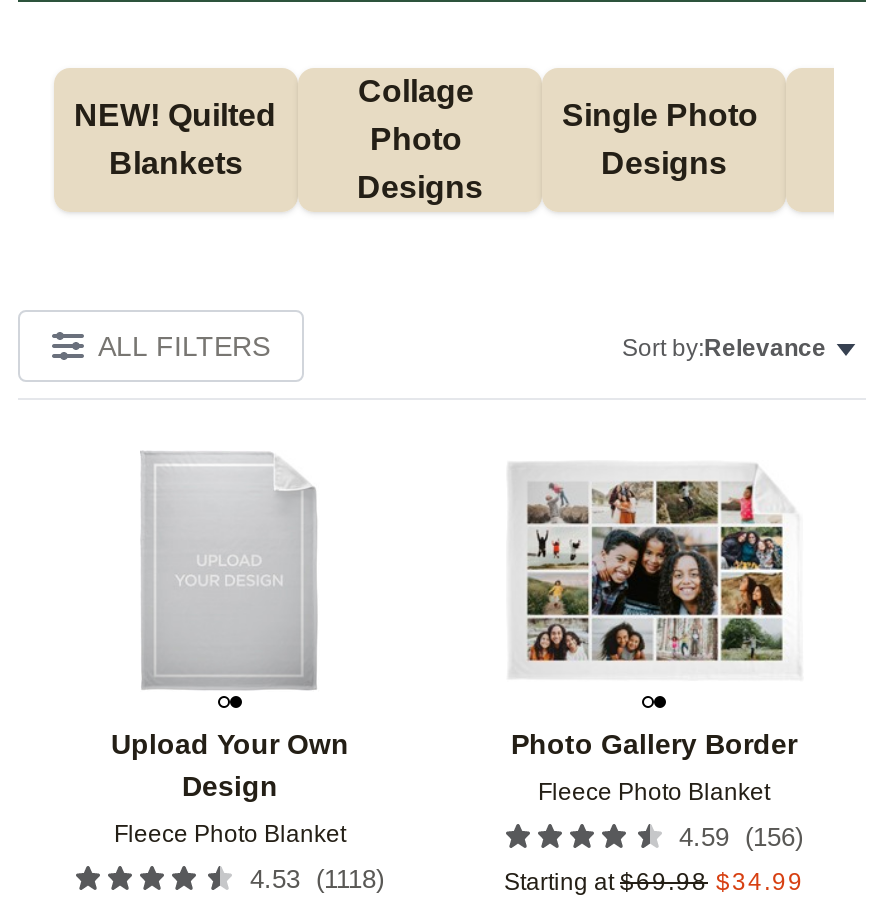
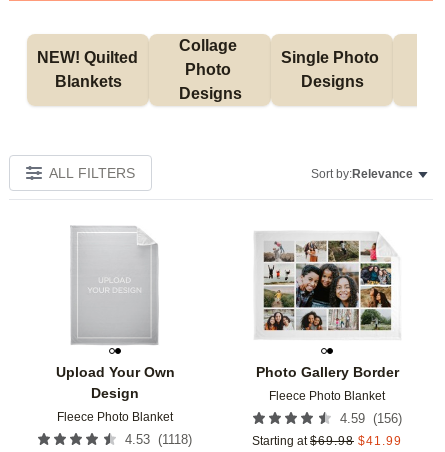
[504,869,804,897] Starting at $69.98 $34.99 -> [252,434,402,448] Starting at $69.98 $41.99

